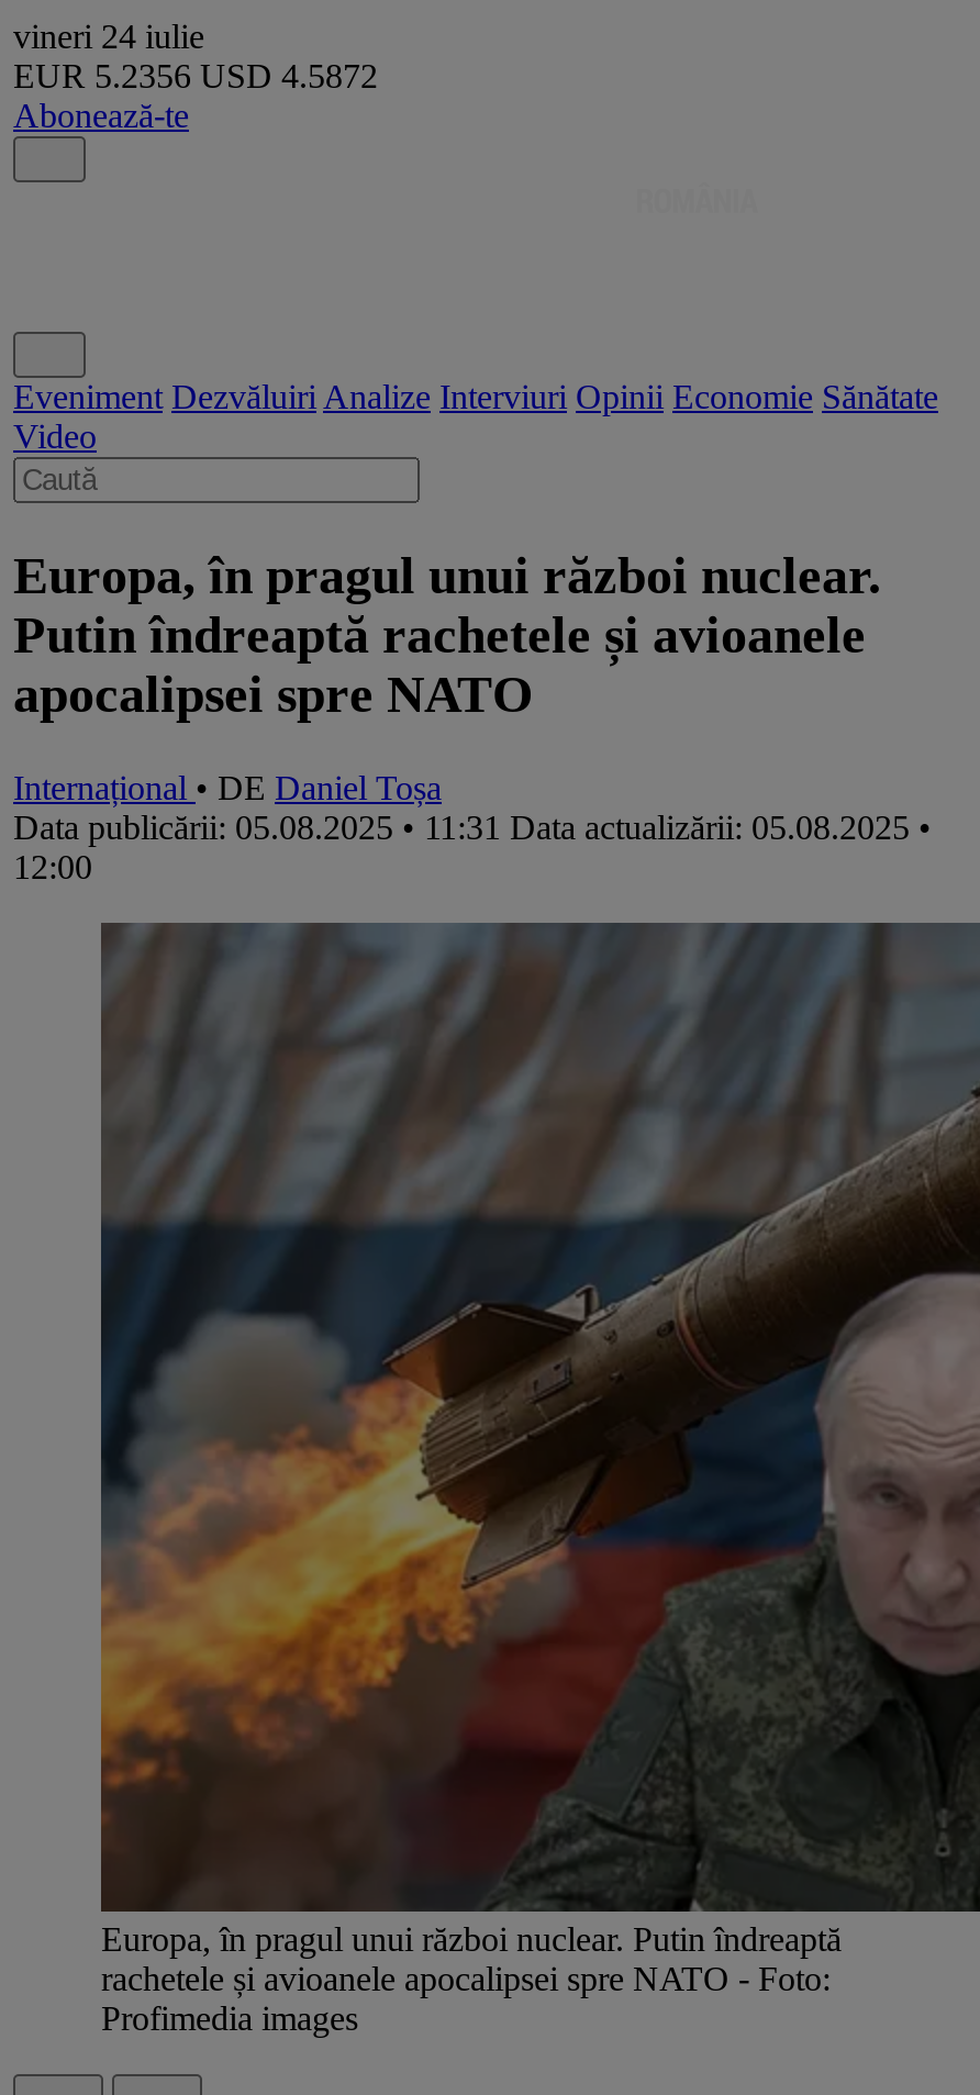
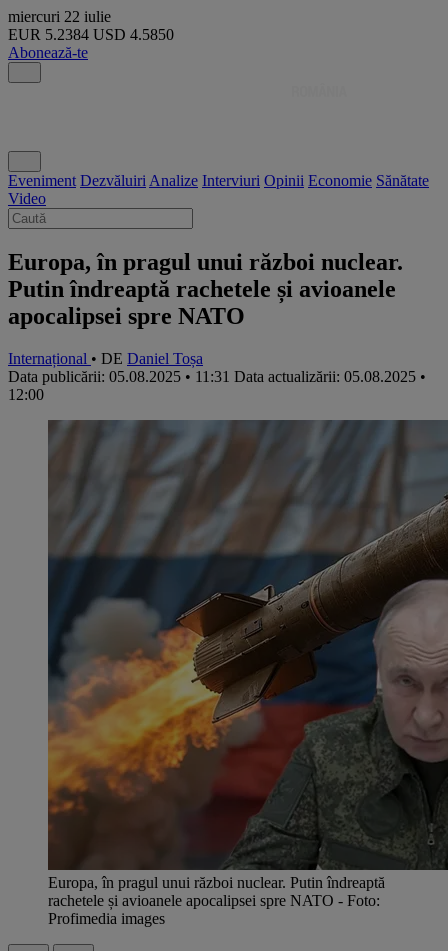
[13,18,204,55] vineri 24 iulie -> [8,8,111,25] miercuri 22 iulie
[13,57,378,94] EUR 5.2356 USD 4.5872 -> [8,26,174,43] EUR 5.2384 USD 4.5850

